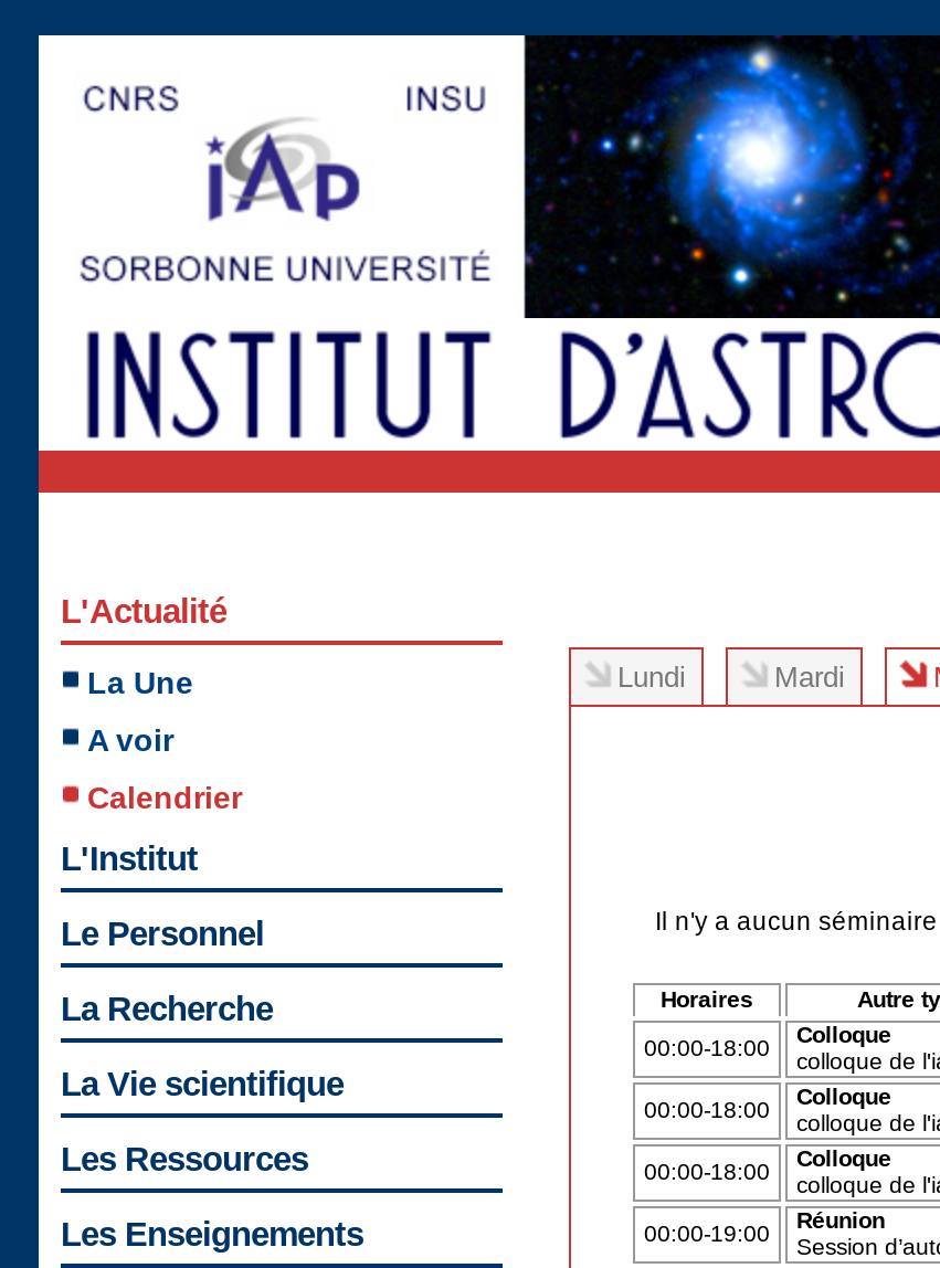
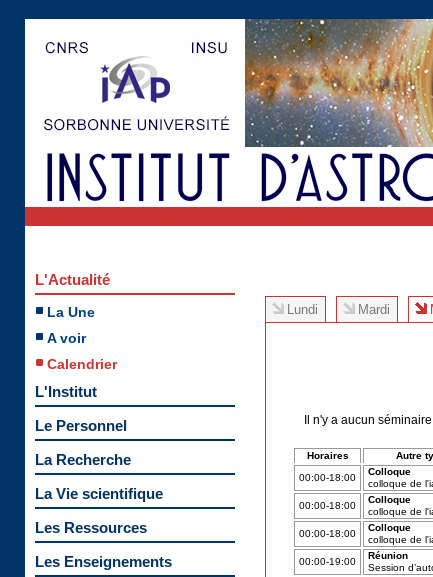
[522,33,933,320] [image] -> [244,18,430,148] [image]

